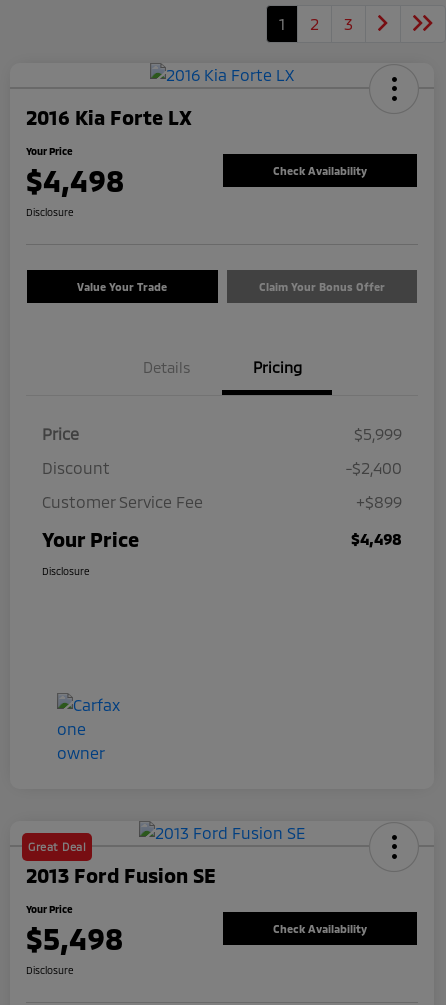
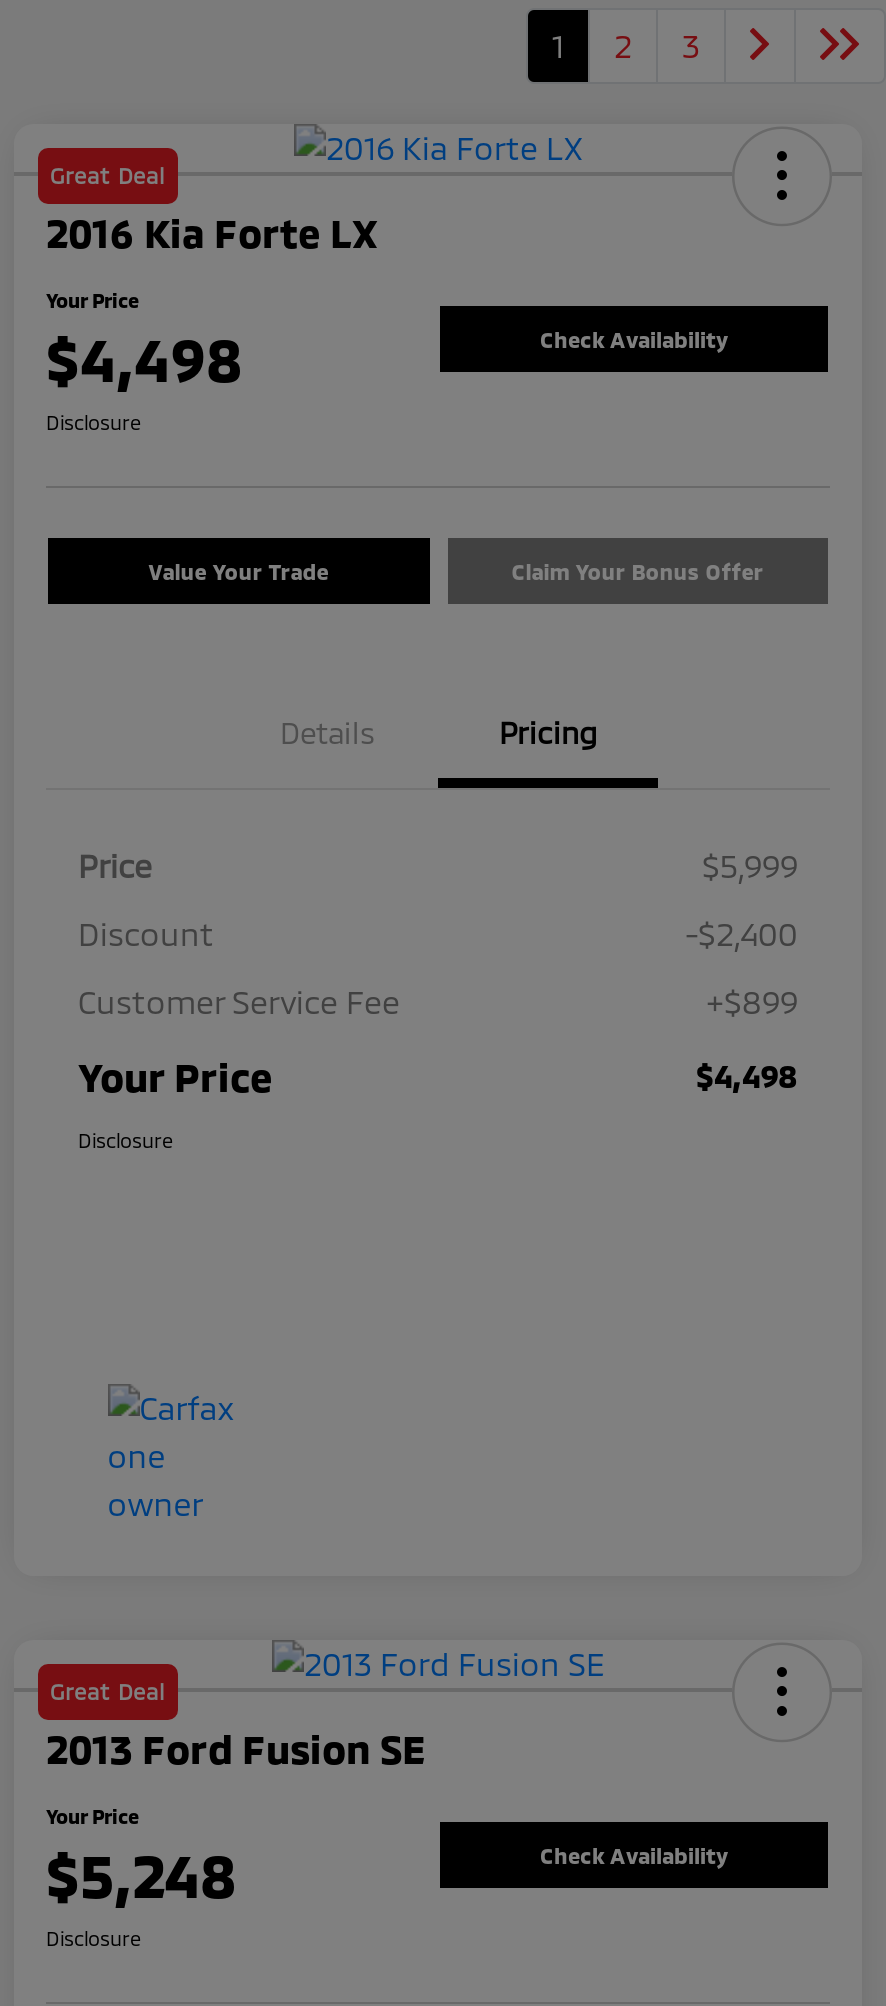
none -> [50,162,166,188] Great Deal
[26,920,123,956] $5,498 -> [46,1838,236,1910] $5,248

